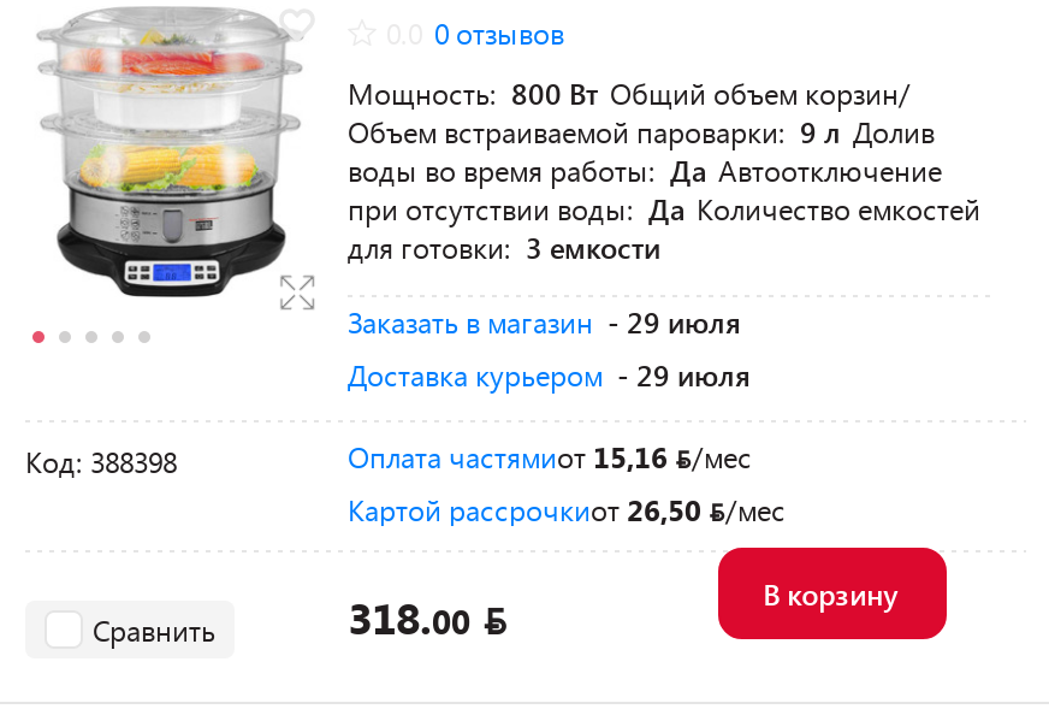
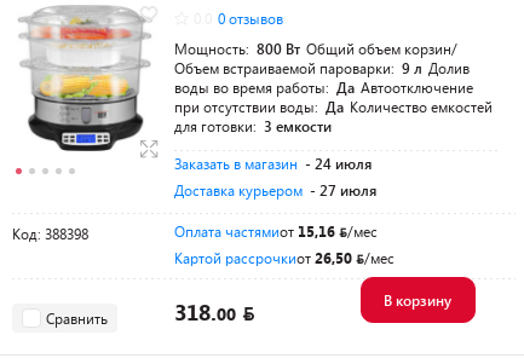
[348,302,740,341] Заказать в магазин - 29 июля -> [174,154,372,173] Заказать в магазин - 24 июля
[348,355,749,394] Доставка курьером - 29 июля -> [174,180,376,200] Доставка курьером - 27 июля

